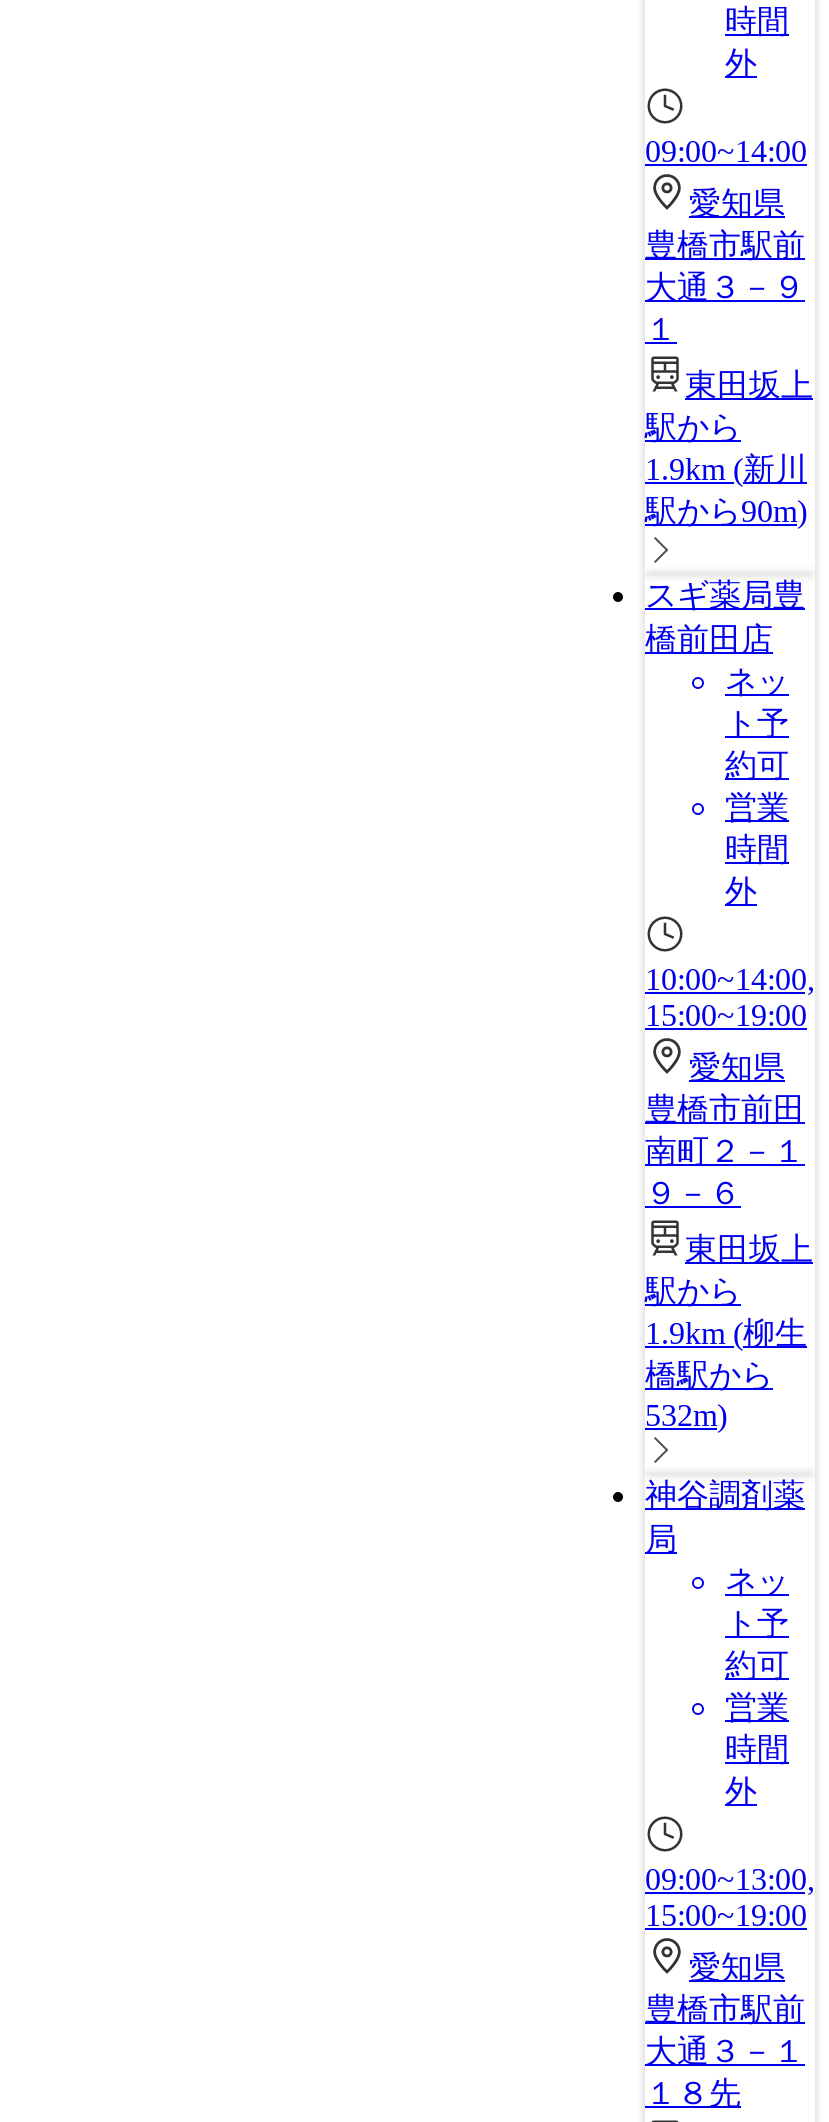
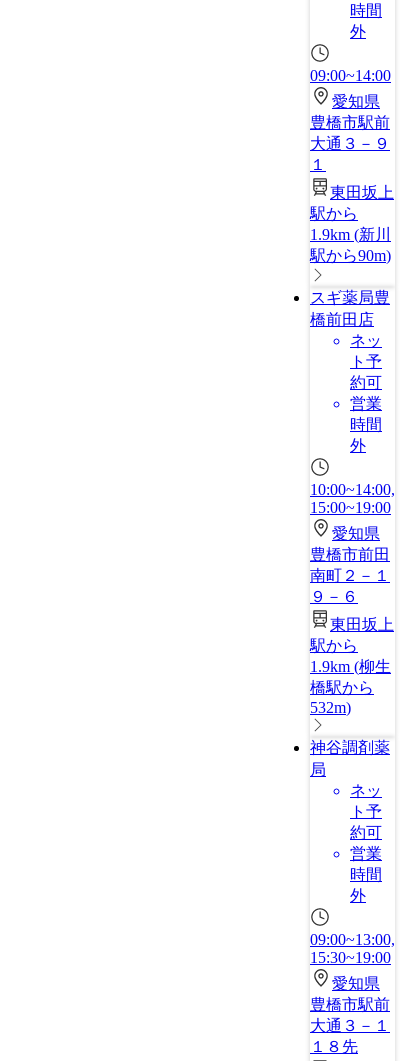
[645,1898,807,1932] 15:00~19:00 -> [310,949,391,966] 15:30~19:00

